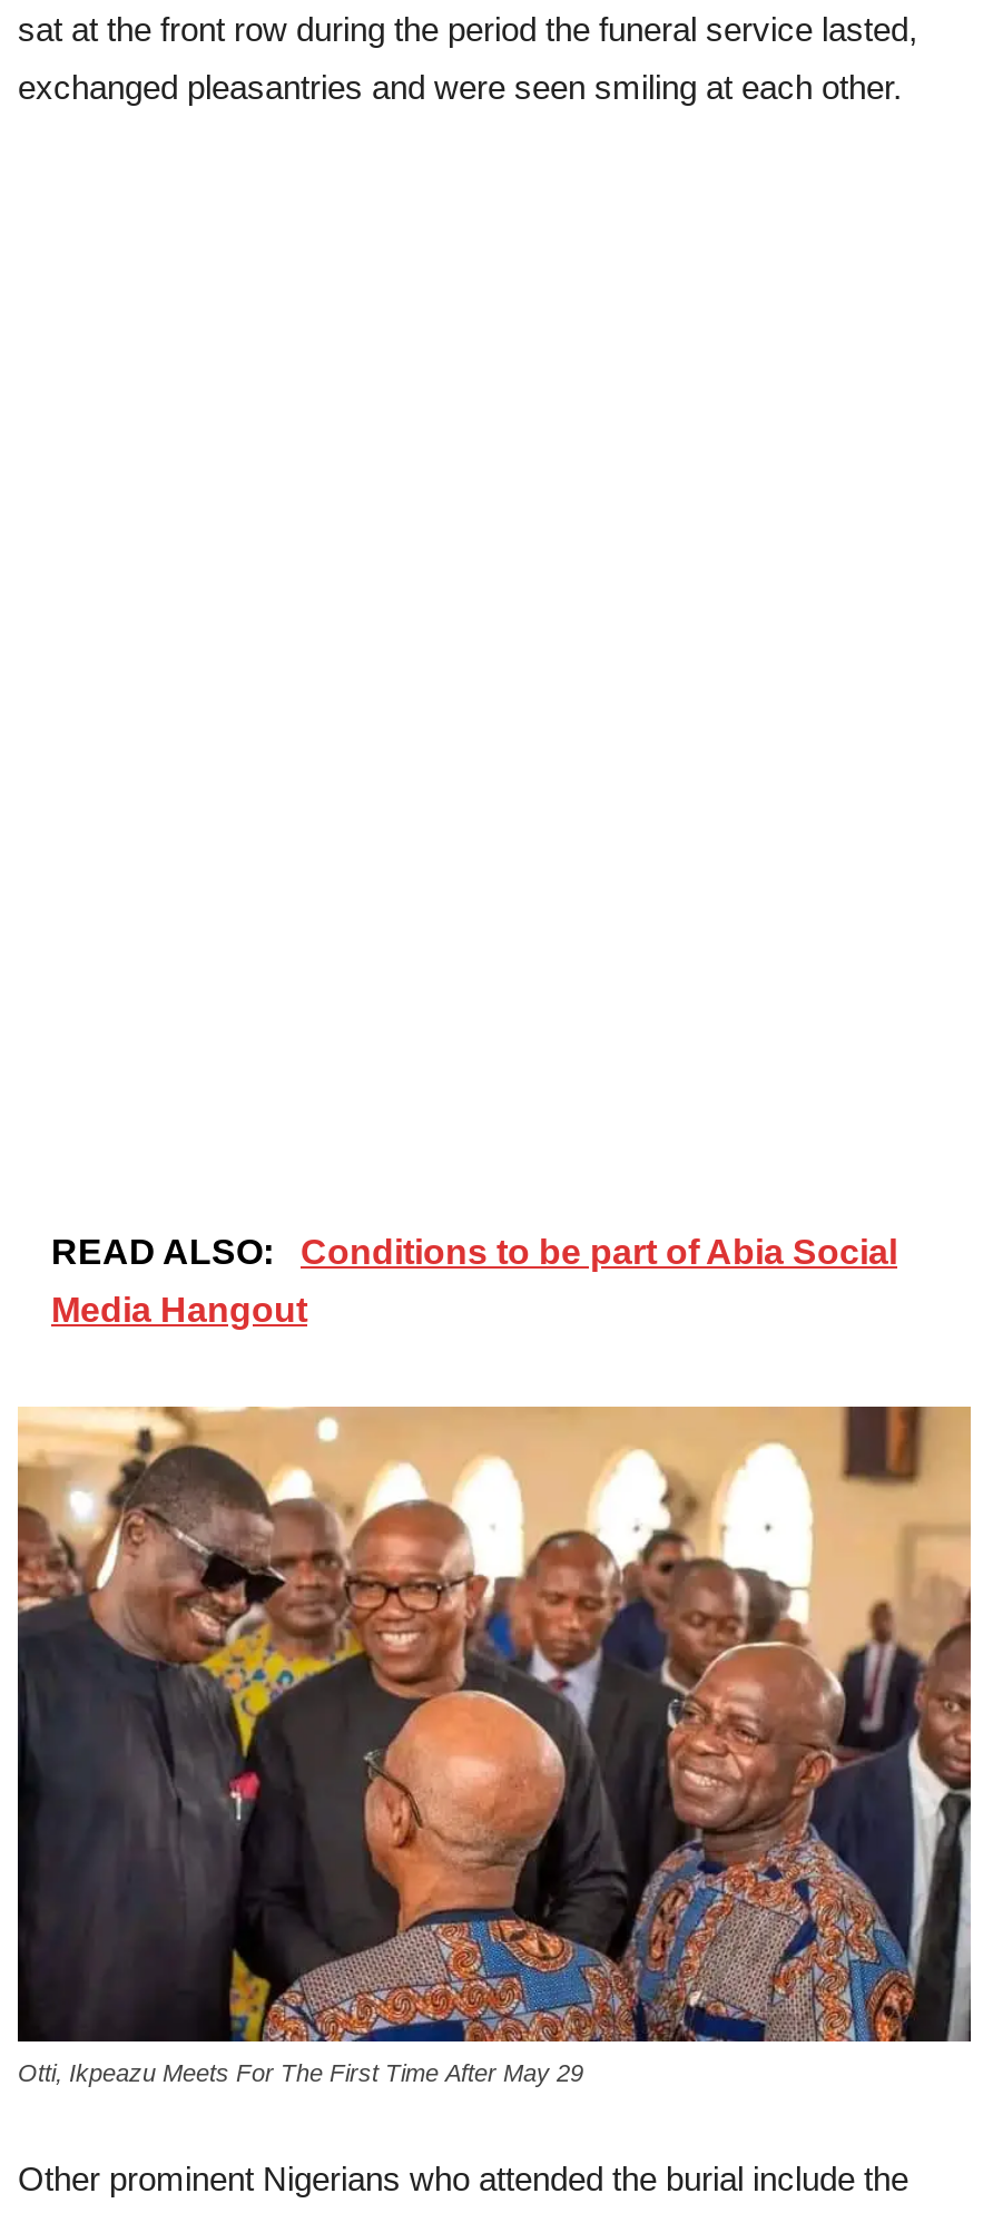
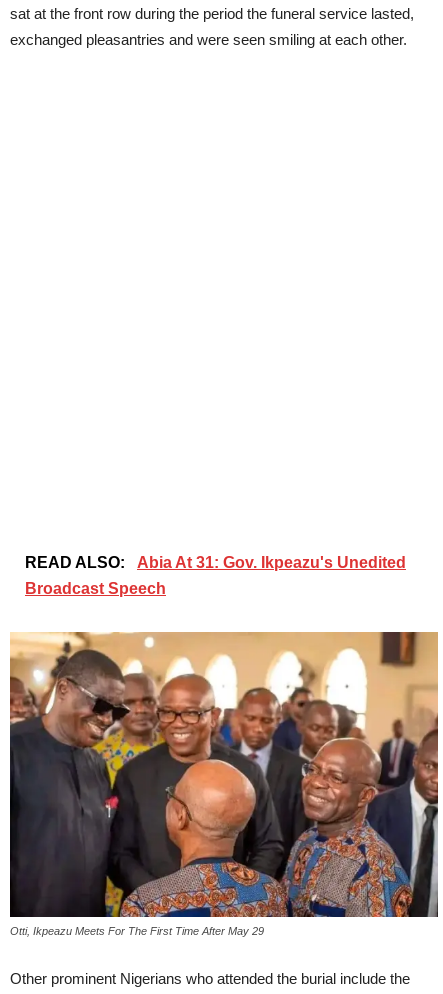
[51,1233,897,1271] READ ALSO: Conditions to be part of Abia Social -> [25,554,406,571] READ ALSO: Abia At 31: Gov. Ikpeazu's Unedited
[51,1291,307,1328] Media Hangout -> [25,580,166,597] Broadcast Speech

